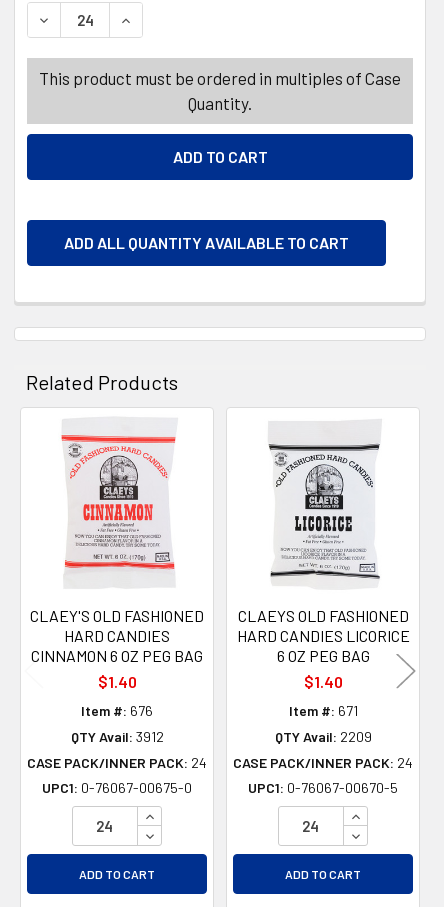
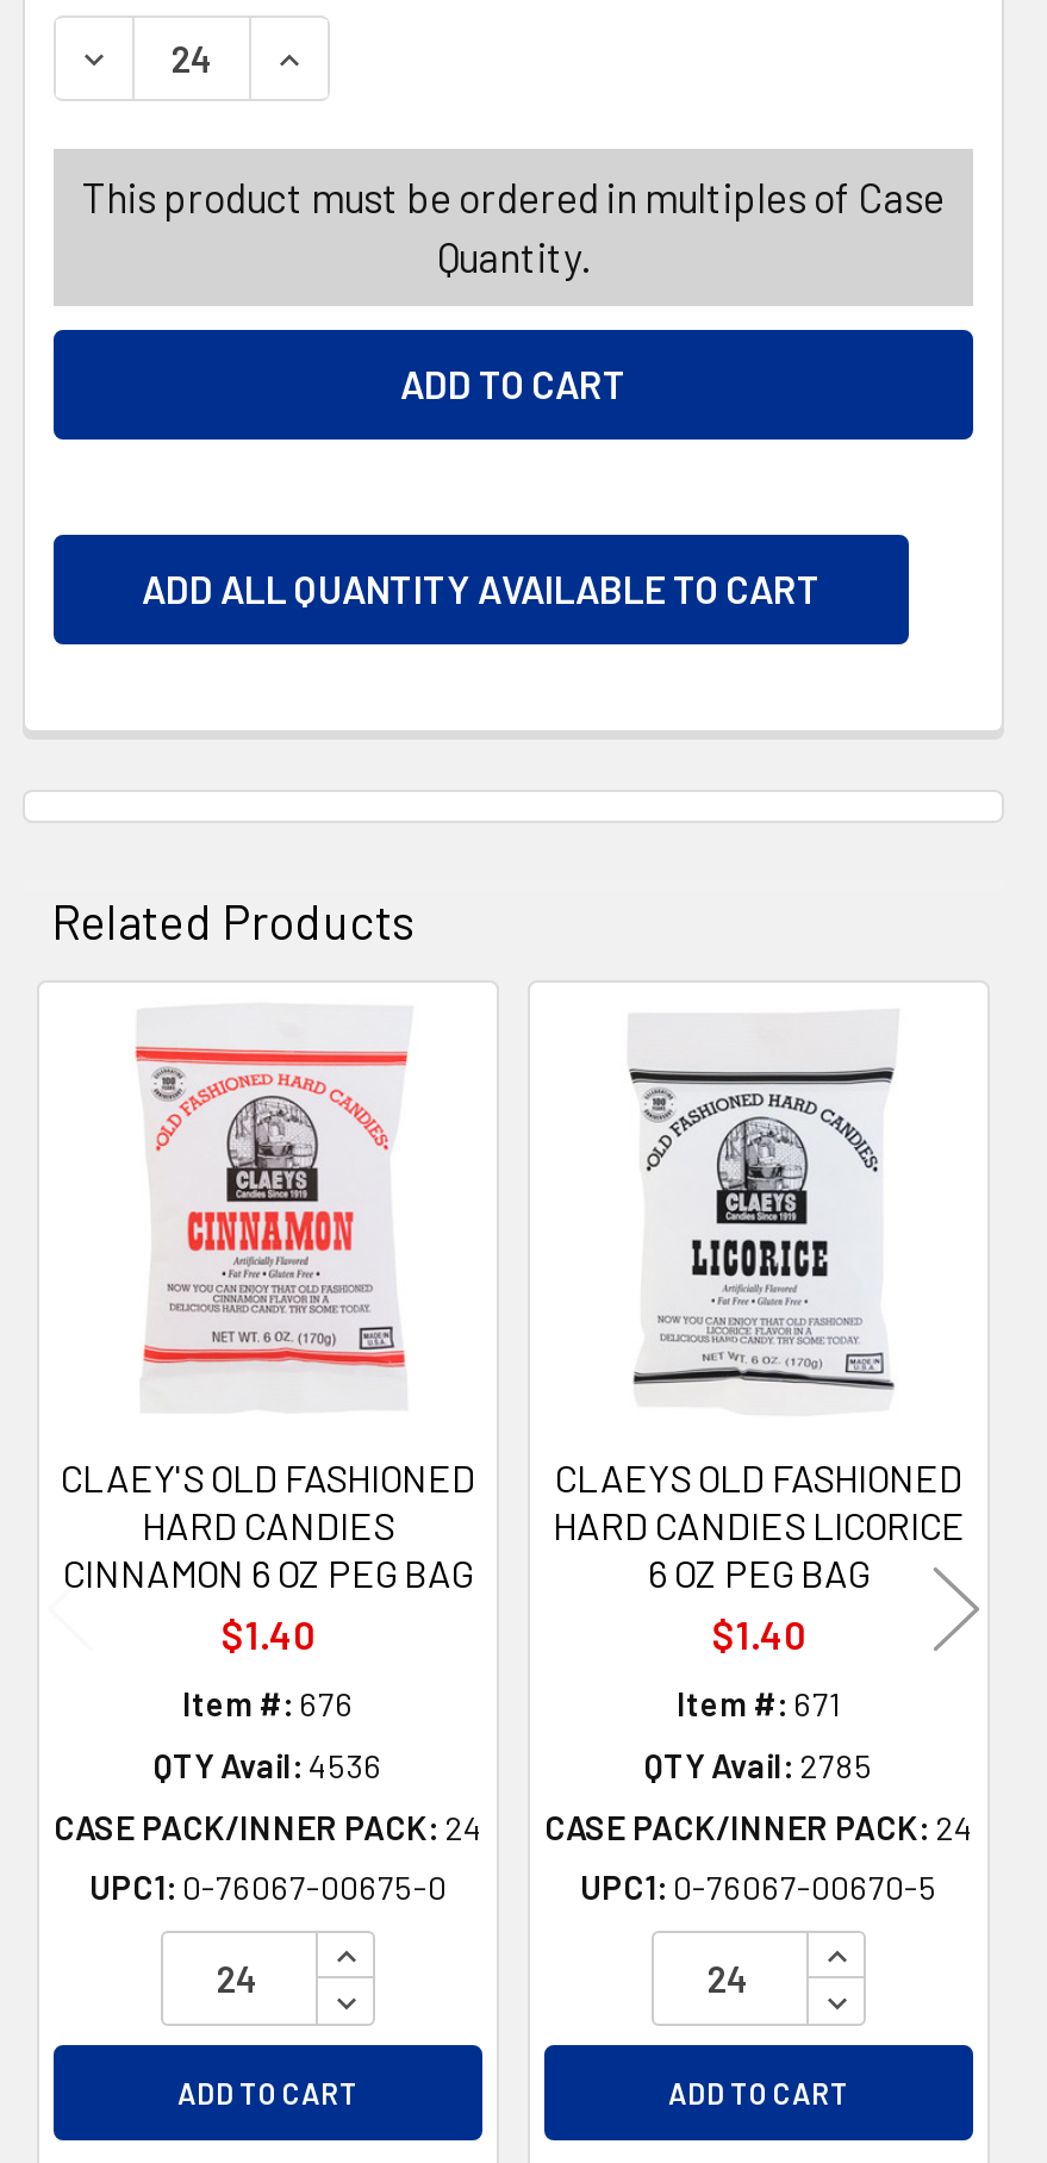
[70,728,163,745] QTY Avail: 3912 -> [154,1744,382,1785] QTY Avail: 4536
[274,728,371,745] QTY Avail: 2209 -> [644,1744,873,1785] QTY Avail: 2785

